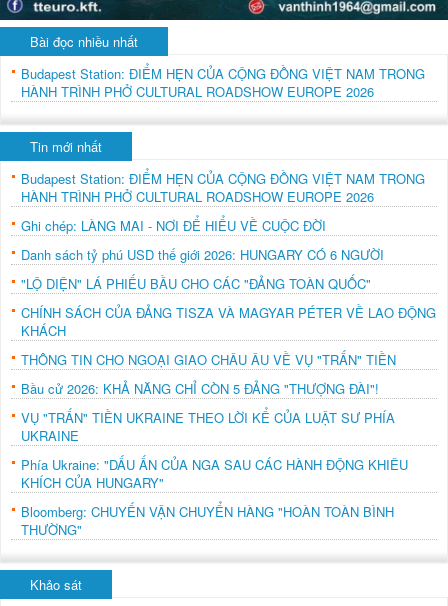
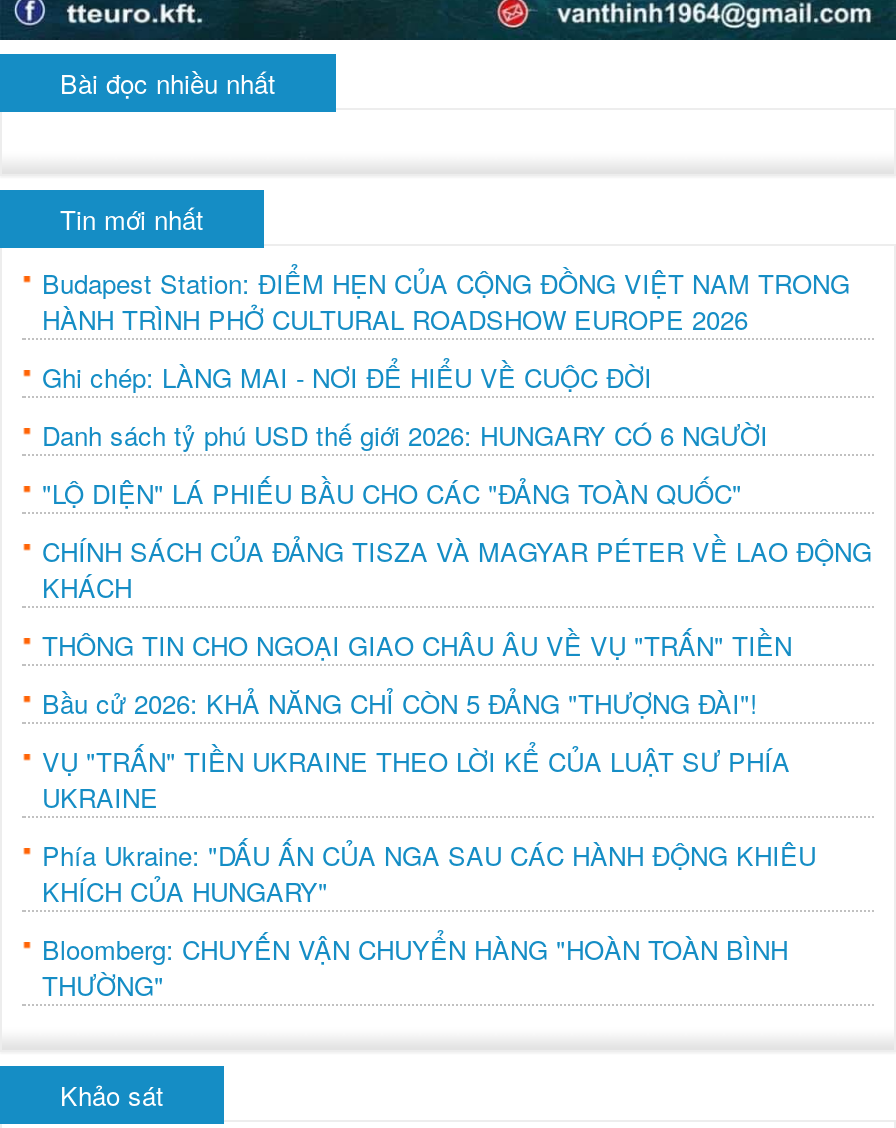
[21,64,425,101] Budapest Station: ĐIỂM HẸN CỦA CỘNG ĐỒNG VIỆT NAM TRONG | HÀNH TRÌNH PHỞ CULTURAL ROADSHOW EUROPE 2026 -> none

